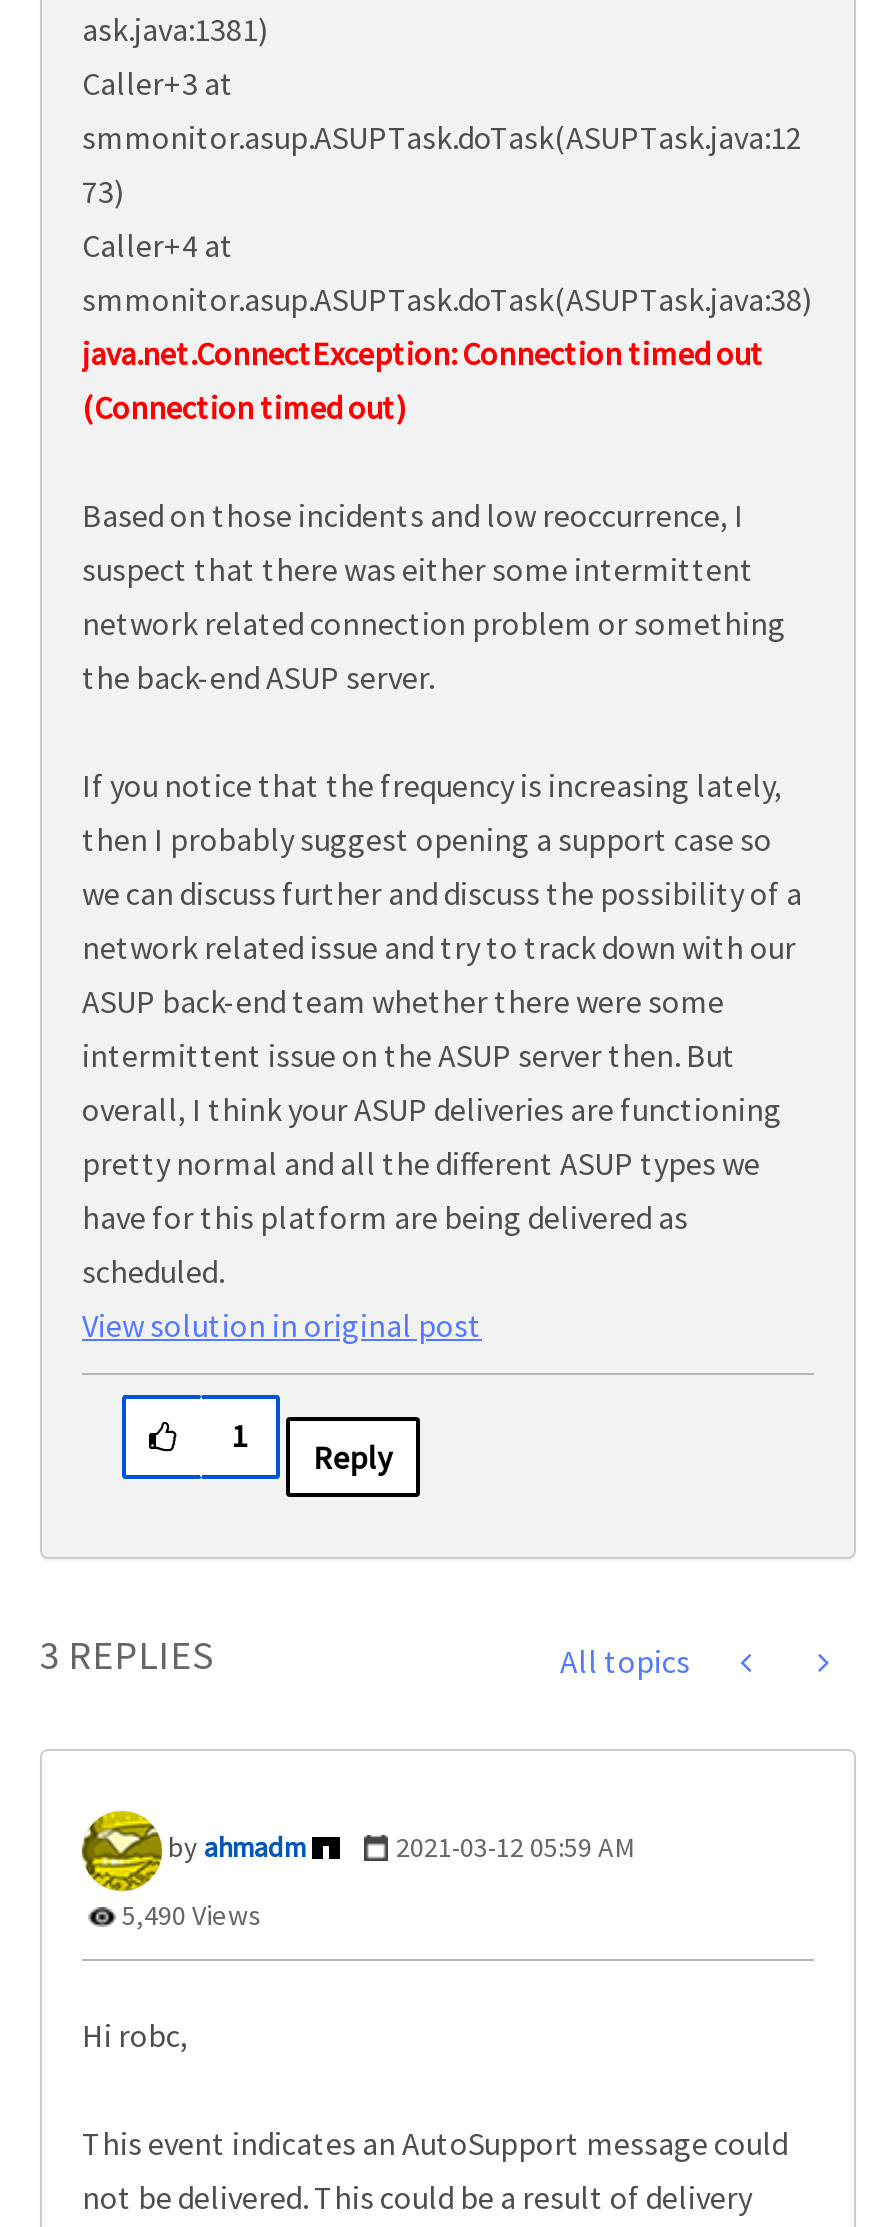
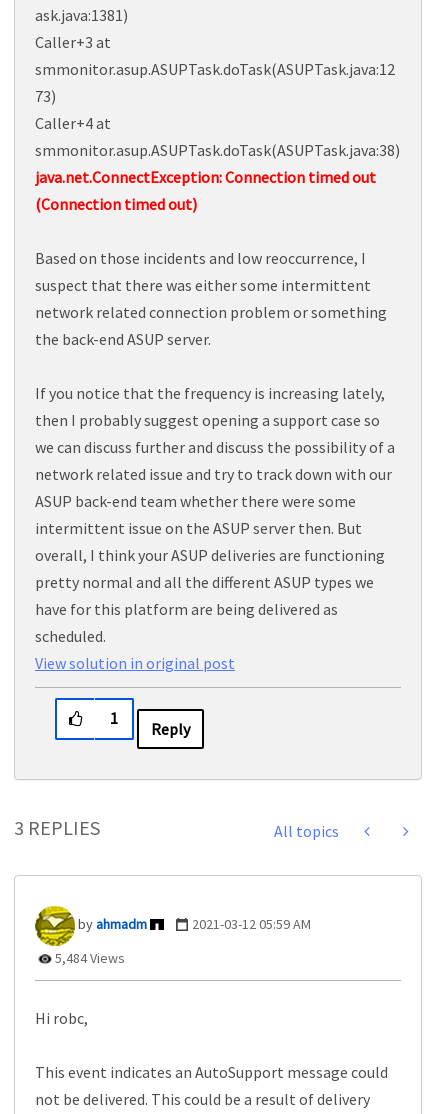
[116,1897,262,1933] 5,490 Views -> [52,949,125,967] 5,484 Views

